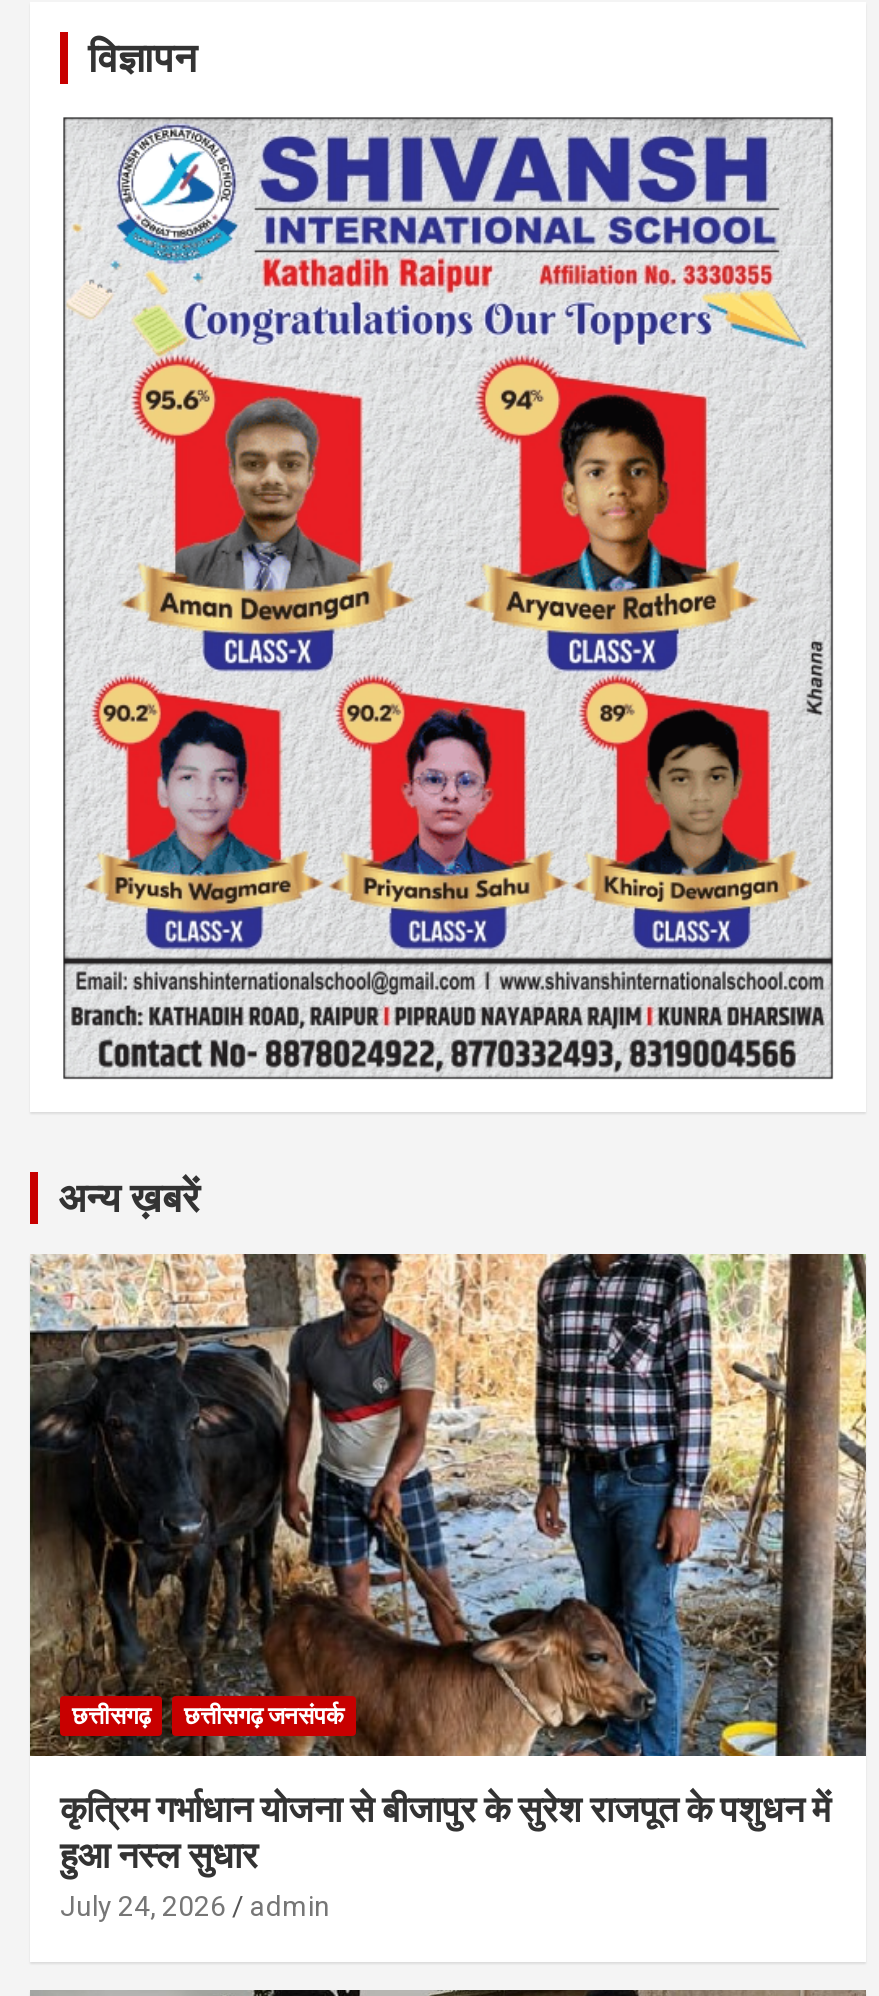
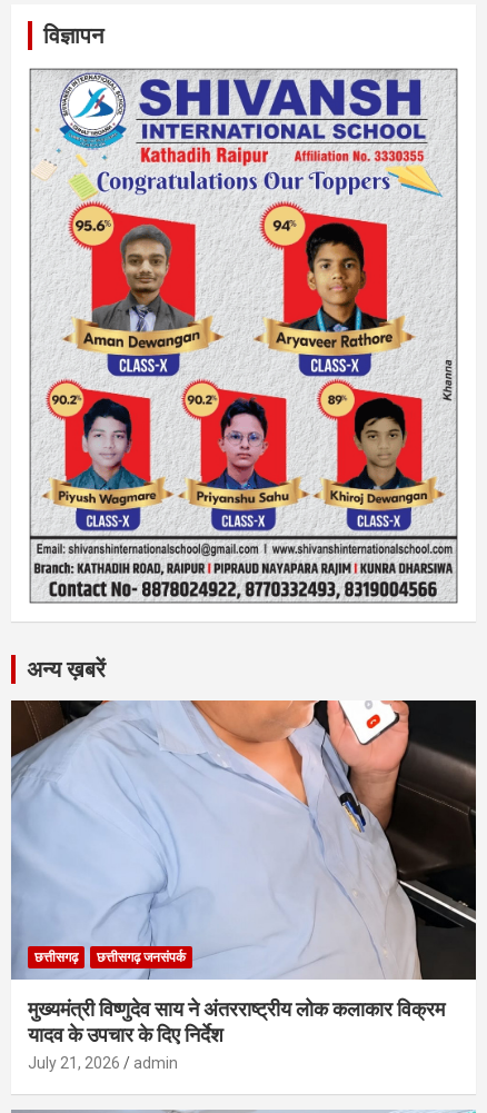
[28,1252,868,1922] [image] | कृत्रिम गर्भाधान योजना से बीजापुर के सुरेश राजपूत के पशुधन में | हुआ नस्ल सुधार | July 24, 2026 -> [10,699,477,1072] [image] | मुख्यमंत्री विष्णुदेव साय ने अंतरराष्ट्रीय लोक कलाकार विक्रम | यादव के उपचार के दिए निर्देश | July 21, 2026

